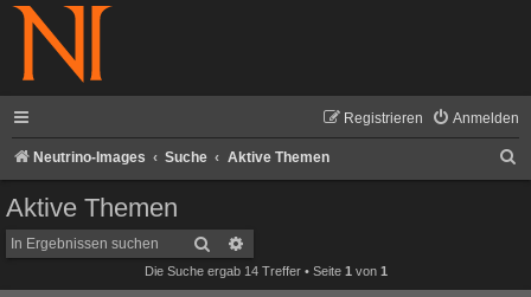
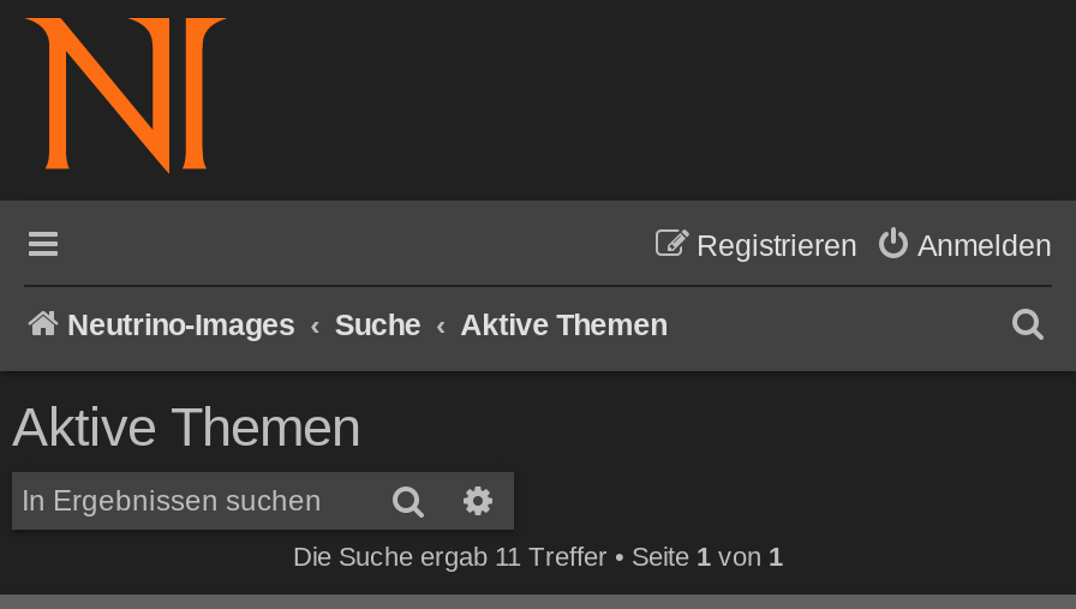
[144,264,387,278] Die Suche ergab 14 Treffer • Seite 1 von 1 -> [293,541,783,570] Die Suche ergab 11 Treffer • Seite 1 von 1

